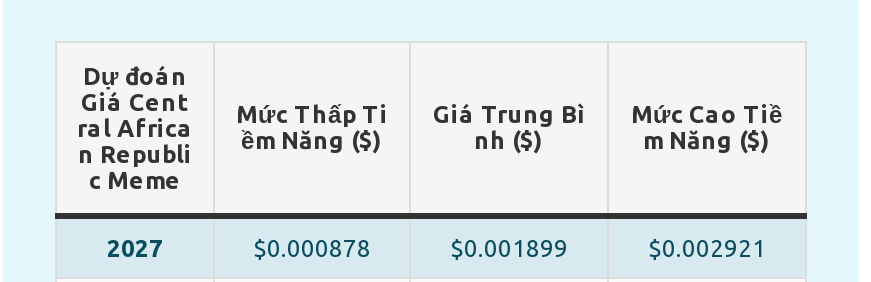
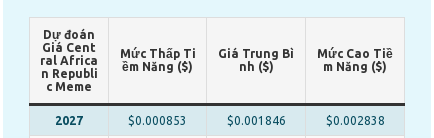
[253,235,371,261] $0.000878 -> [128,114,187,127] $0.000853
[450,235,568,261] $0.001899 -> [226,114,285,127] $0.001846
[648,235,766,261] $0.002921 -> [325,114,384,127] $0.002838

